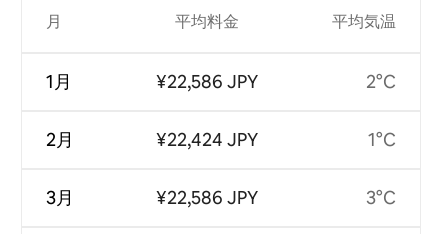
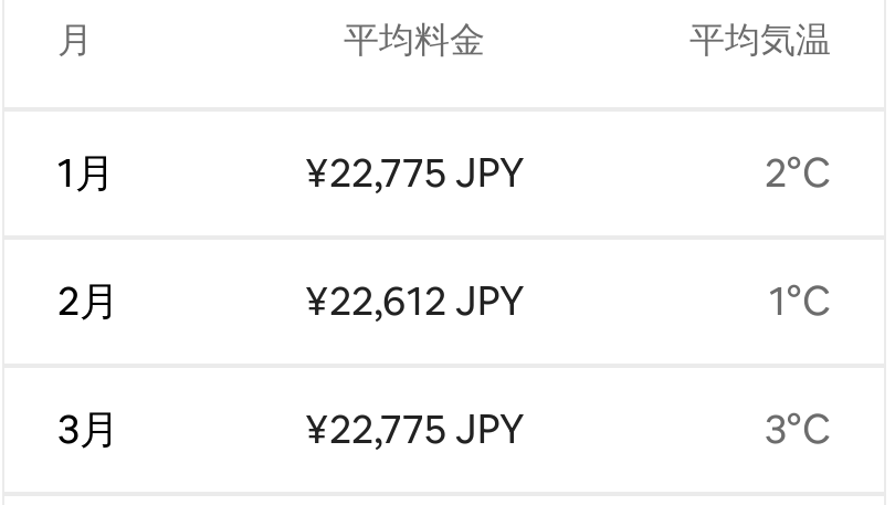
[156,70,258,93] ¥22,586 JPY -> [305,148,524,199] ¥22,775 JPY
[156,128,258,151] ¥22,424 JPY -> [305,276,524,327] ¥22,612 JPY
[156,186,258,209] ¥22,586 JPY -> [305,404,524,455] ¥22,775 JPY

